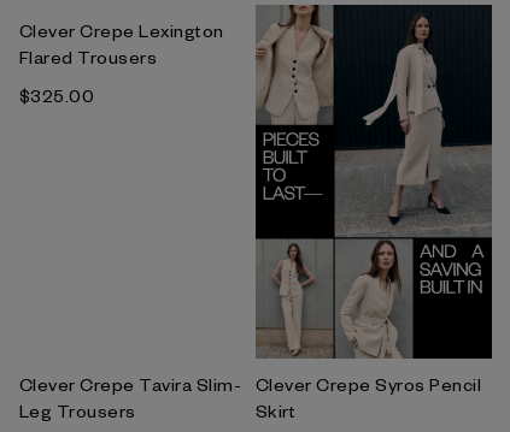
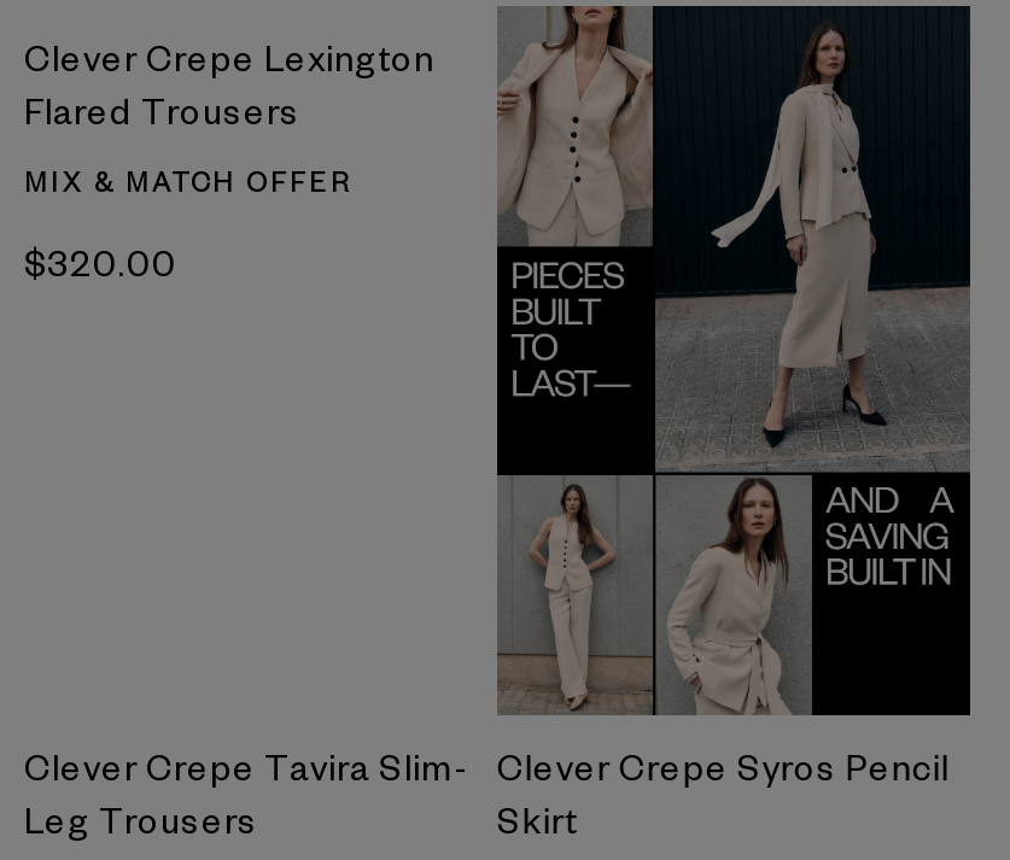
[19,85,95,106] $‌325.00 -> [24,166,352,284] MIX & MATCH OFFER | $‌320.00

